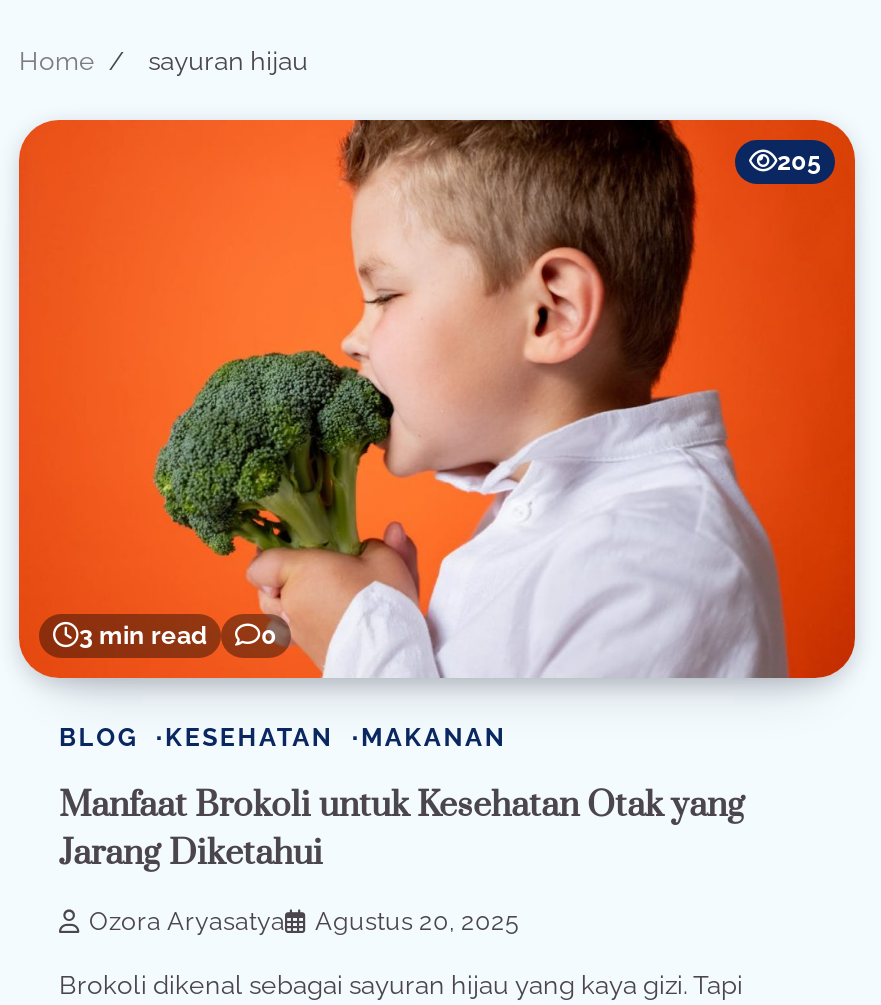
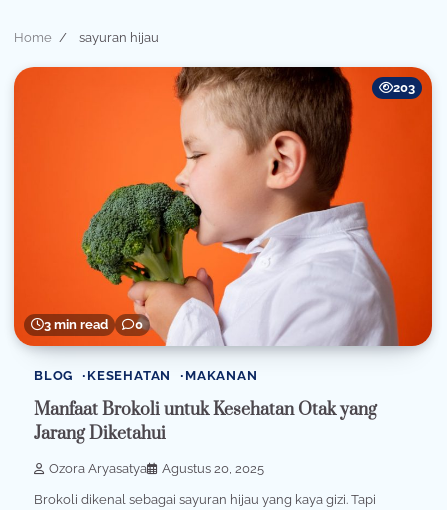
[777,146,821,176] 205 -> [393,80,415,95] 203

